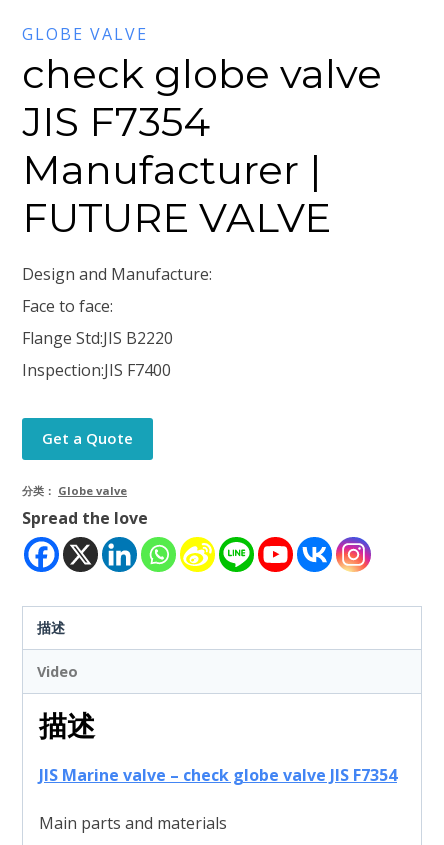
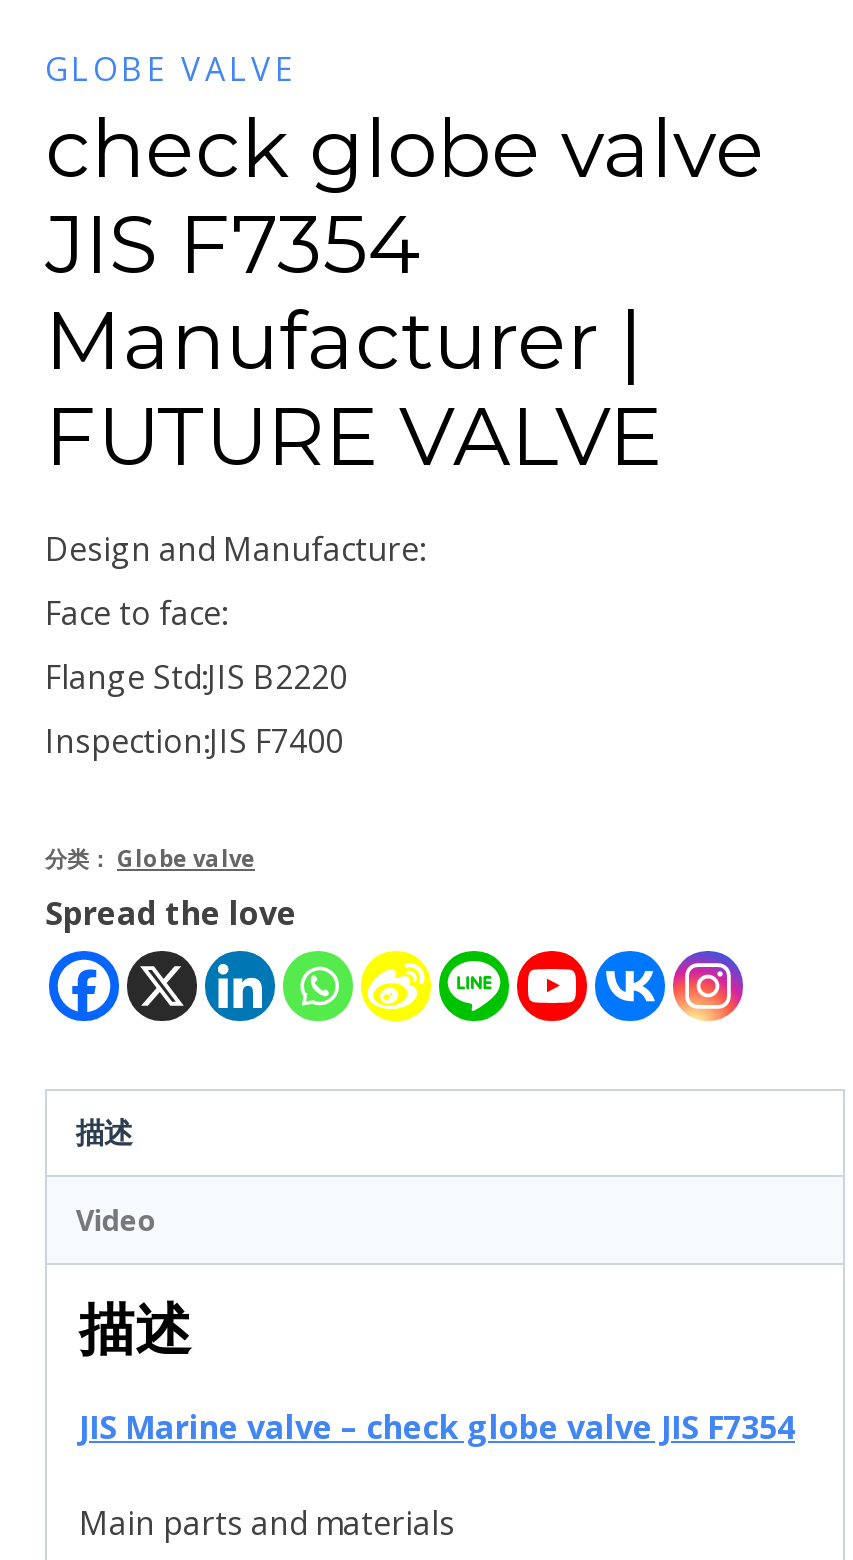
[42,428,133,448] Get a Quote -> none

